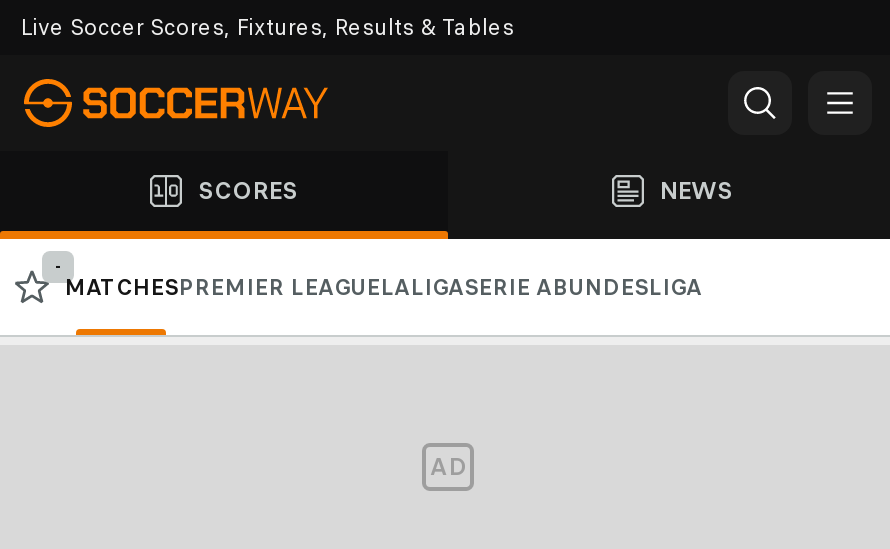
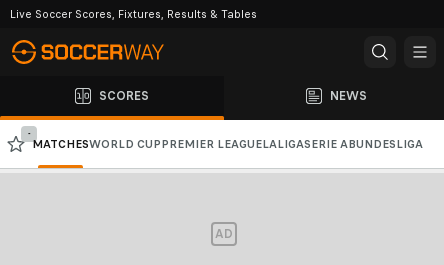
[64,273,702,301] MATCHESPREMIER LEAGUELALIGASERIE ABUNDESLIGA -> [32,137,423,151] MATCHESWORLD CUP PREMIER LEAGUELALIGASERIE A BUNDESLIGA

